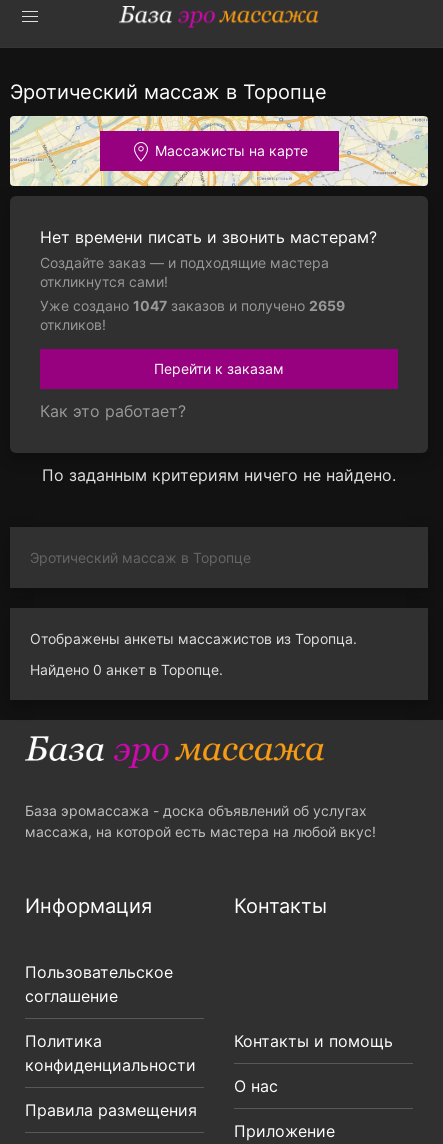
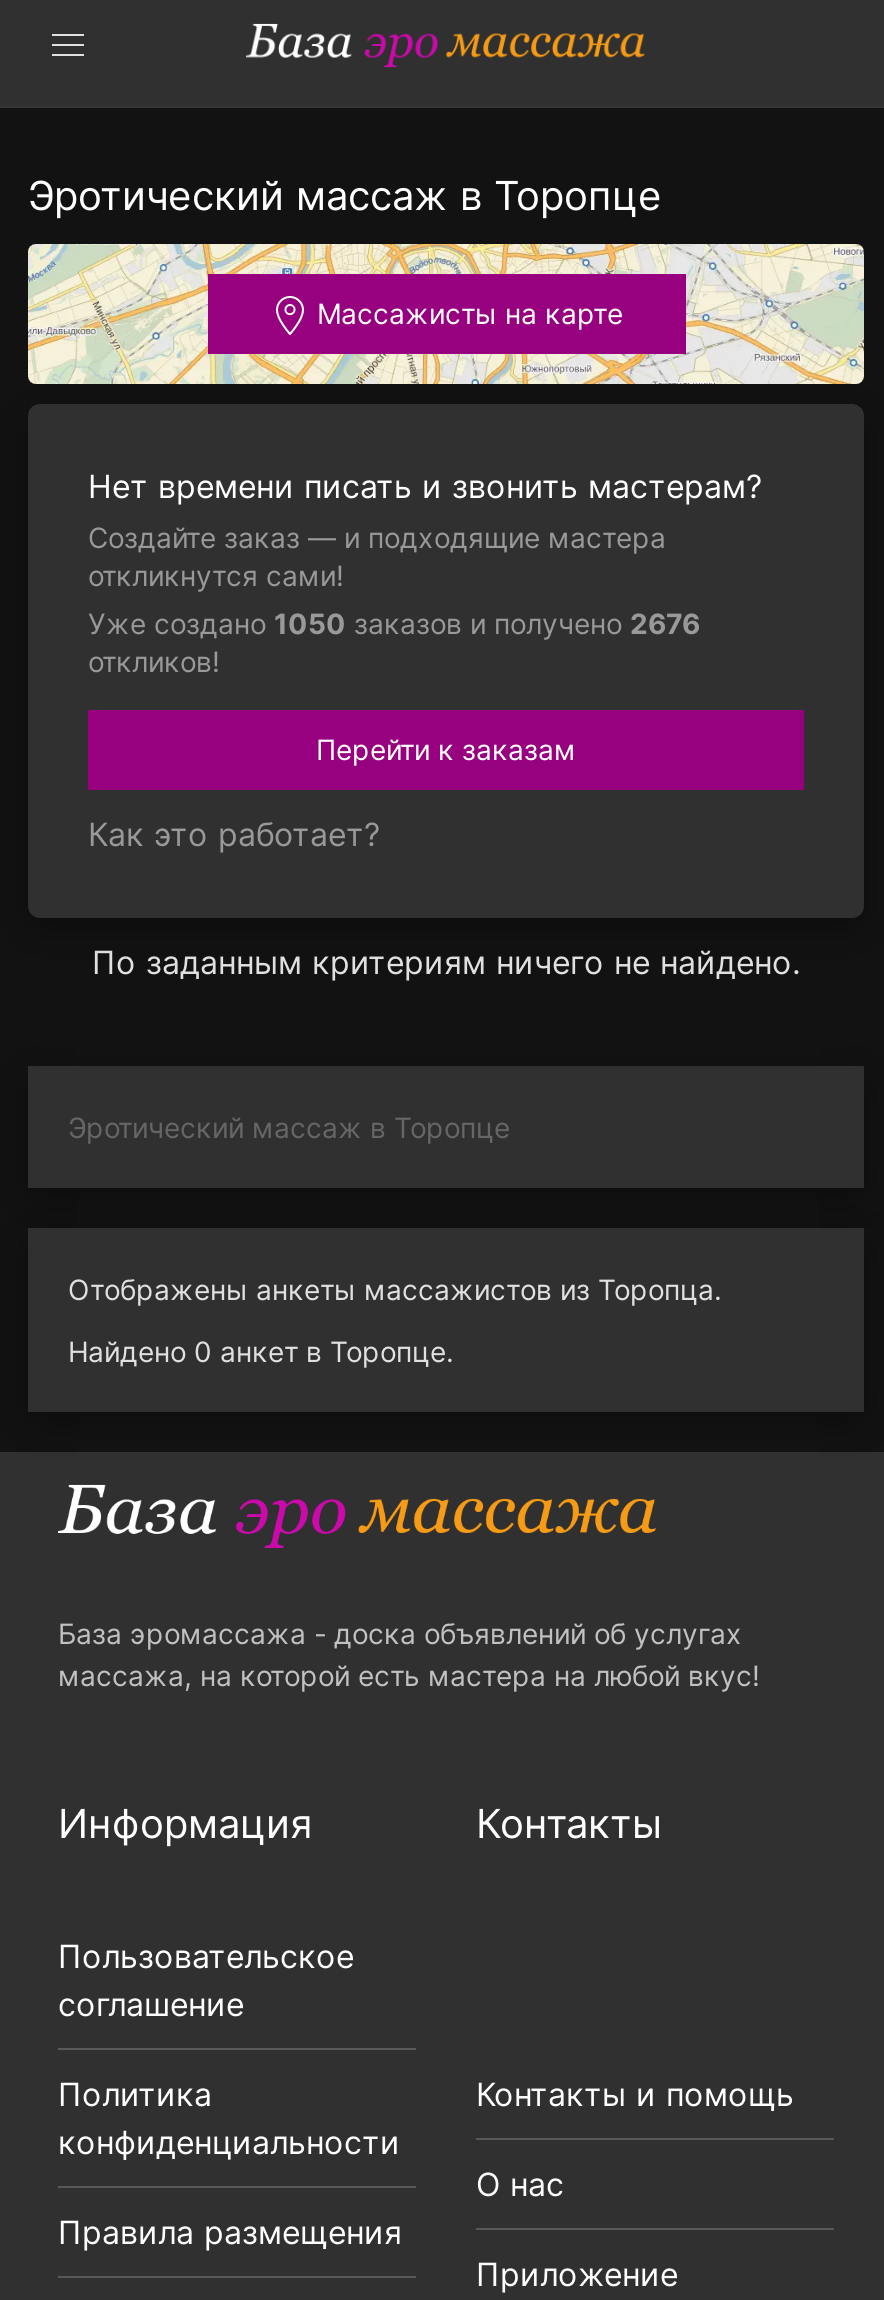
[40,297,345,314] Уже создано 1047 заказов и получено 2659 -> [88,606,700,640] Уже создано 1050 заказов и получено 2676

